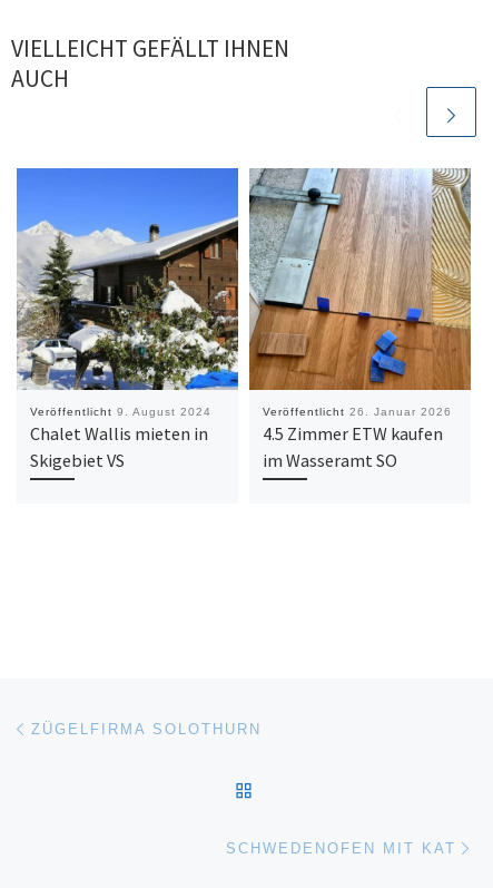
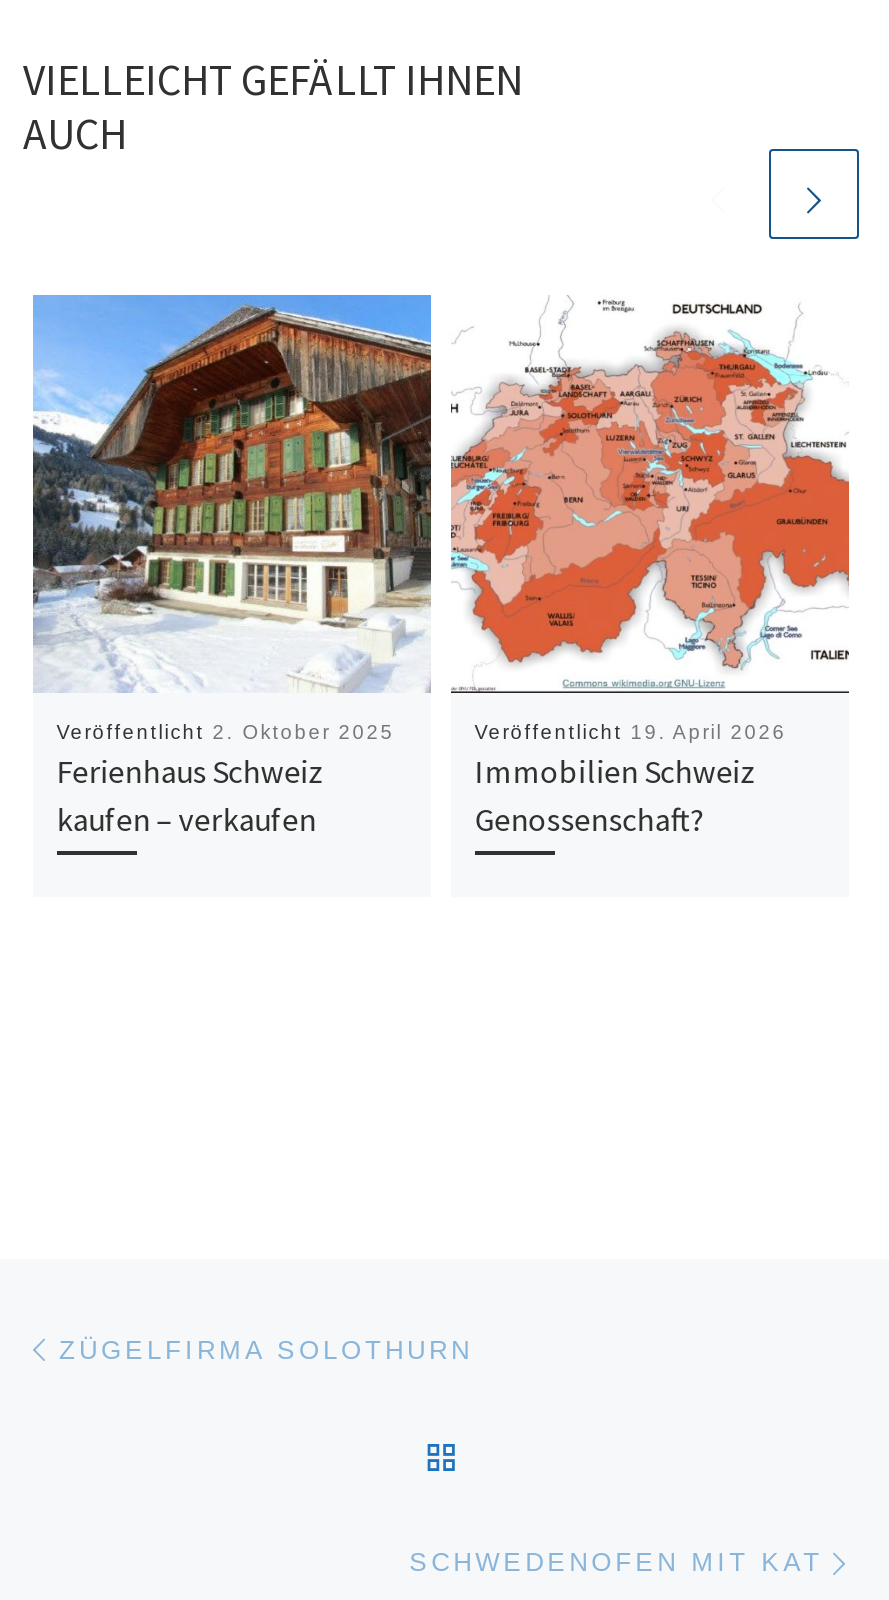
[17,169,239,471] [image] | Veröffentlicht 9. August 2024 | Chalet Wallis mieten in | Skigebiet VS -> [31,298,433,838] [image] | Veröffentlicht 2. Oktober 2025 | Ferienhaus Schweiz | kaufen – verkaufen
[248,167,472,471] [image] | Veröffentlicht 26. Januar 2026 | 4.5 Zimmer ETW kaufen | im Wasseramt SO -> [451,298,849,838] [image] | Veröffentlicht 19. April 2026 | Immobilien Schweiz | Genossenschaft?

